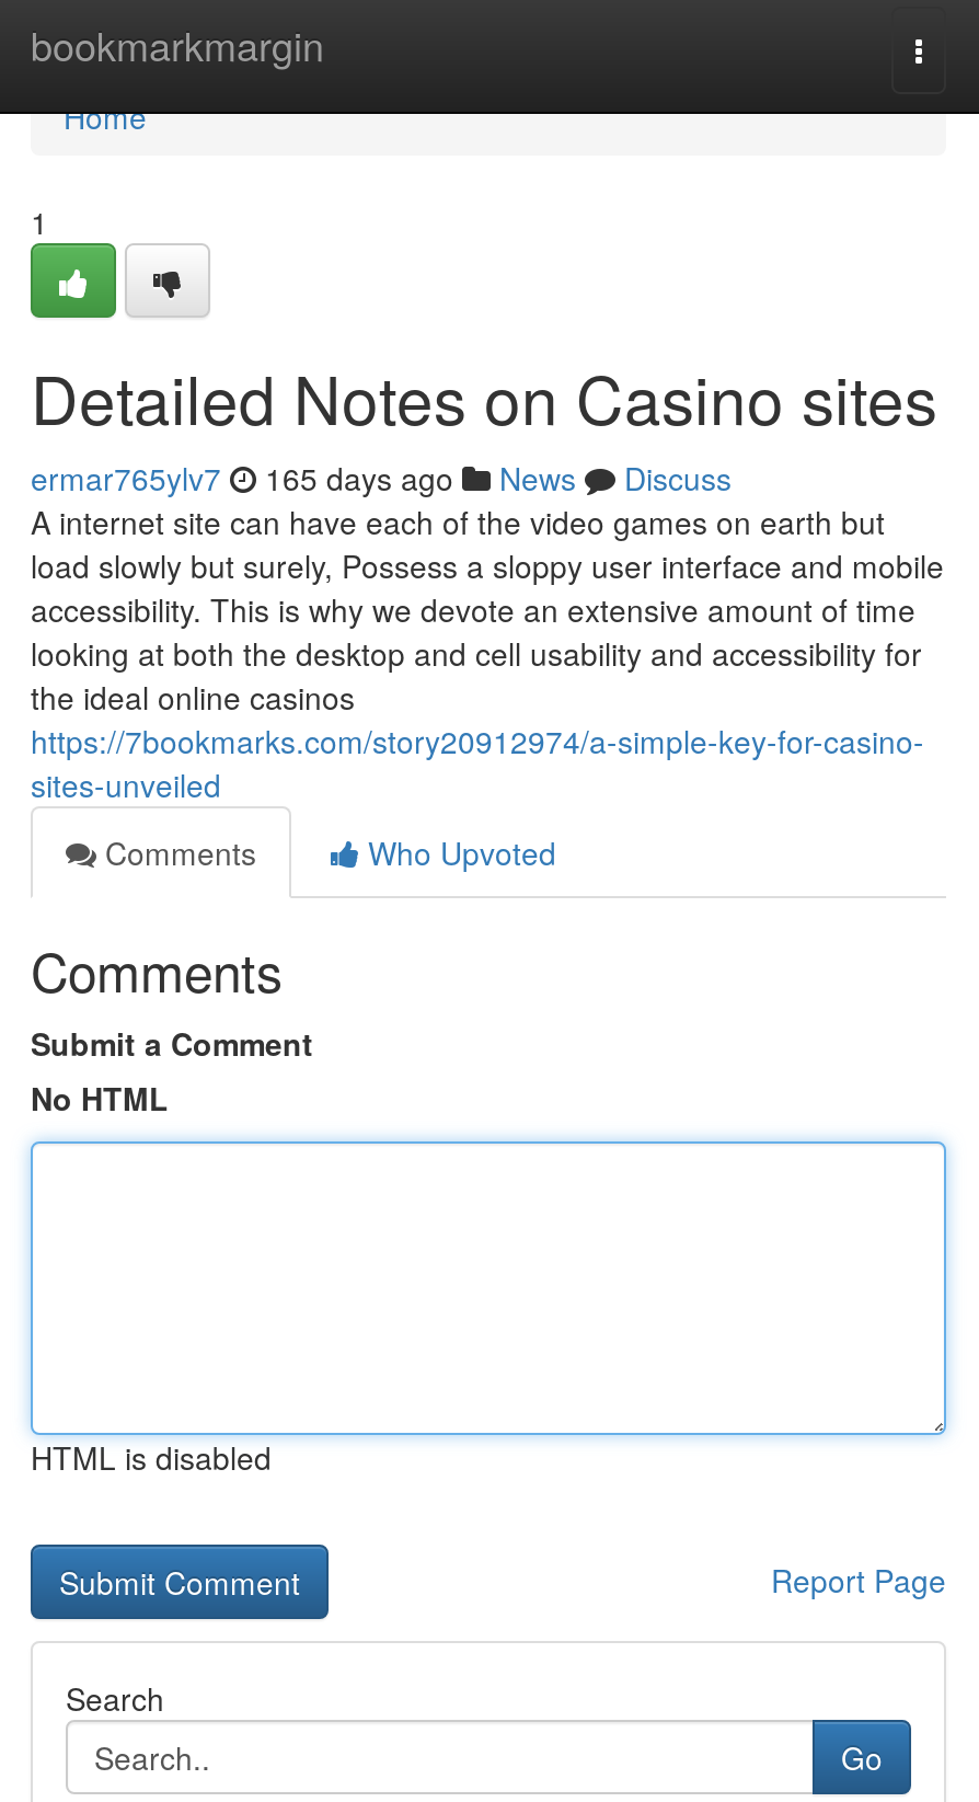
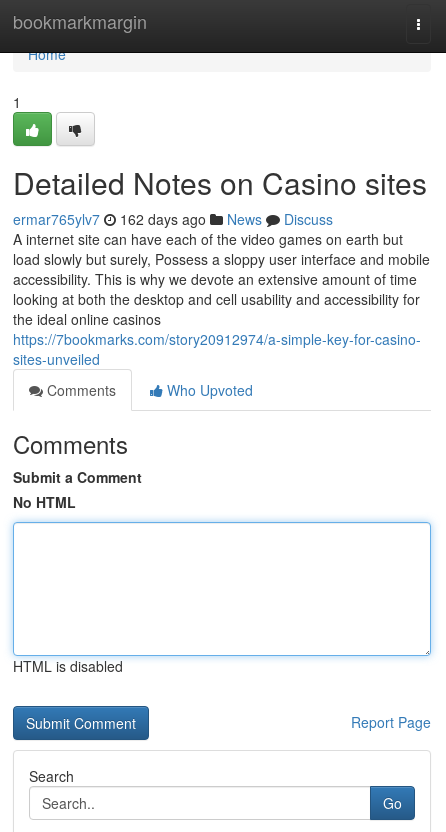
[31,456,732,500] ermar765ylv7 165 days ago News Discuss -> [13,209,333,229] ermar765ylv7 162 days ago News Discuss

